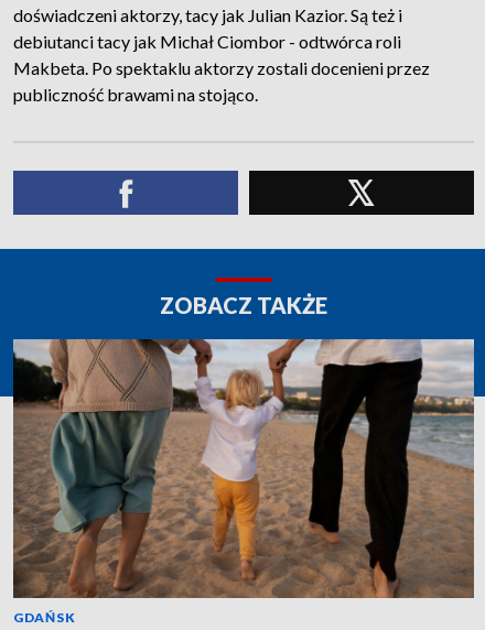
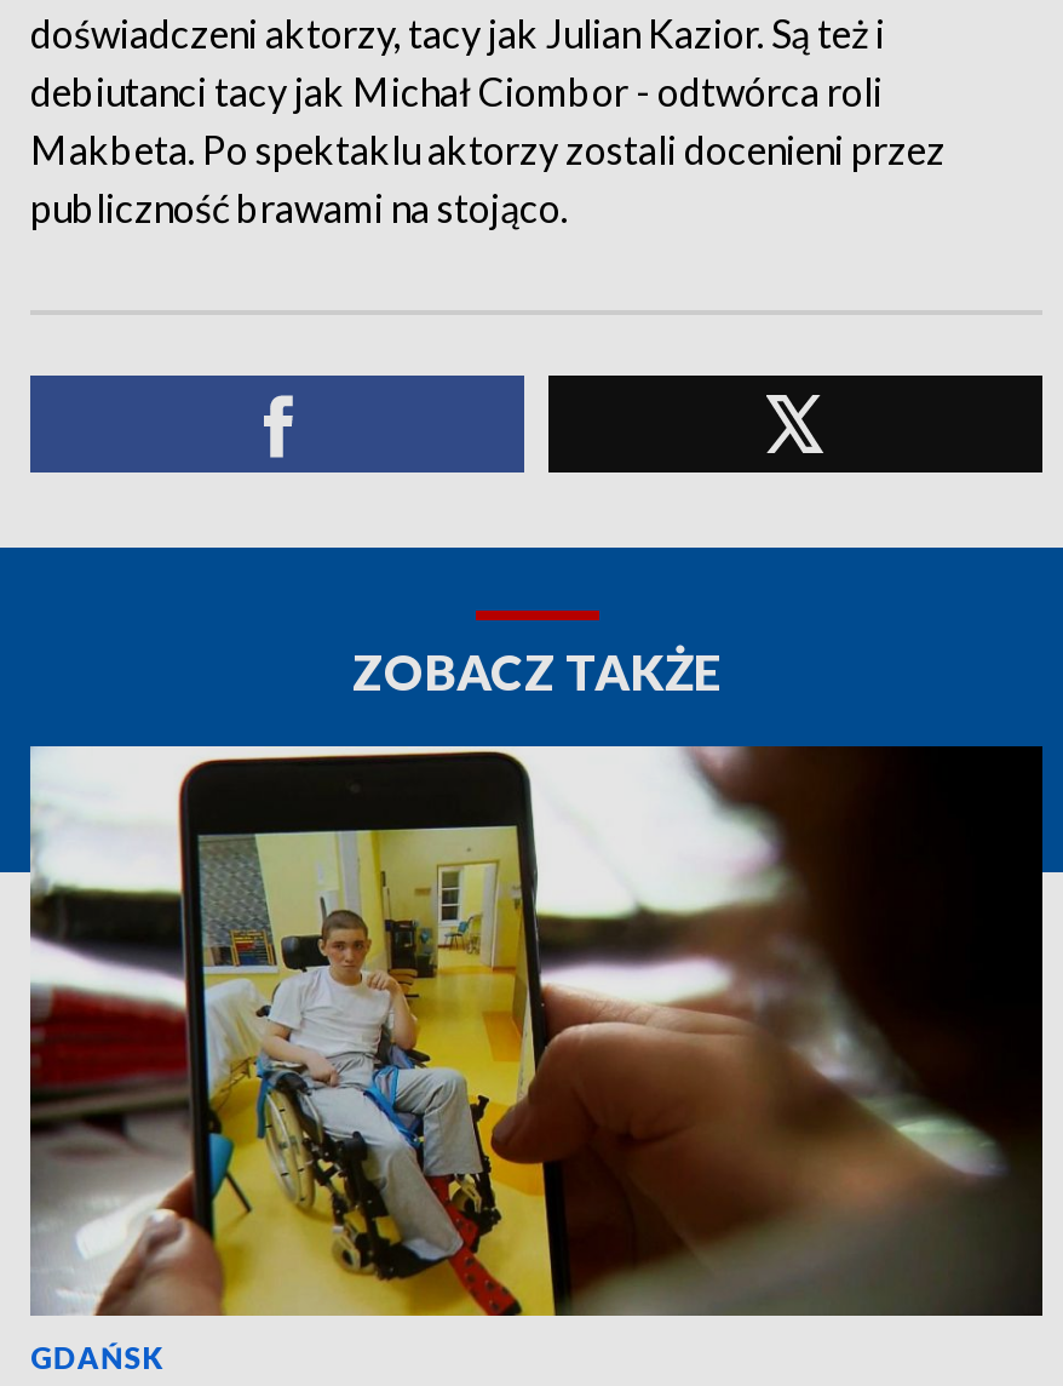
[12,338,475,599] [image] -> [28,744,1045,1318] [image]

